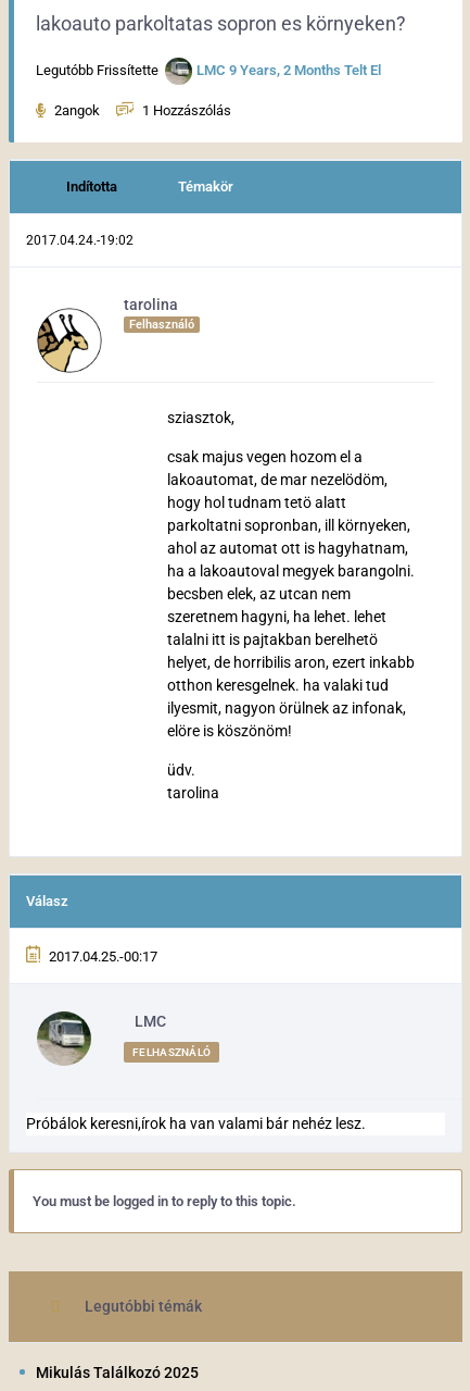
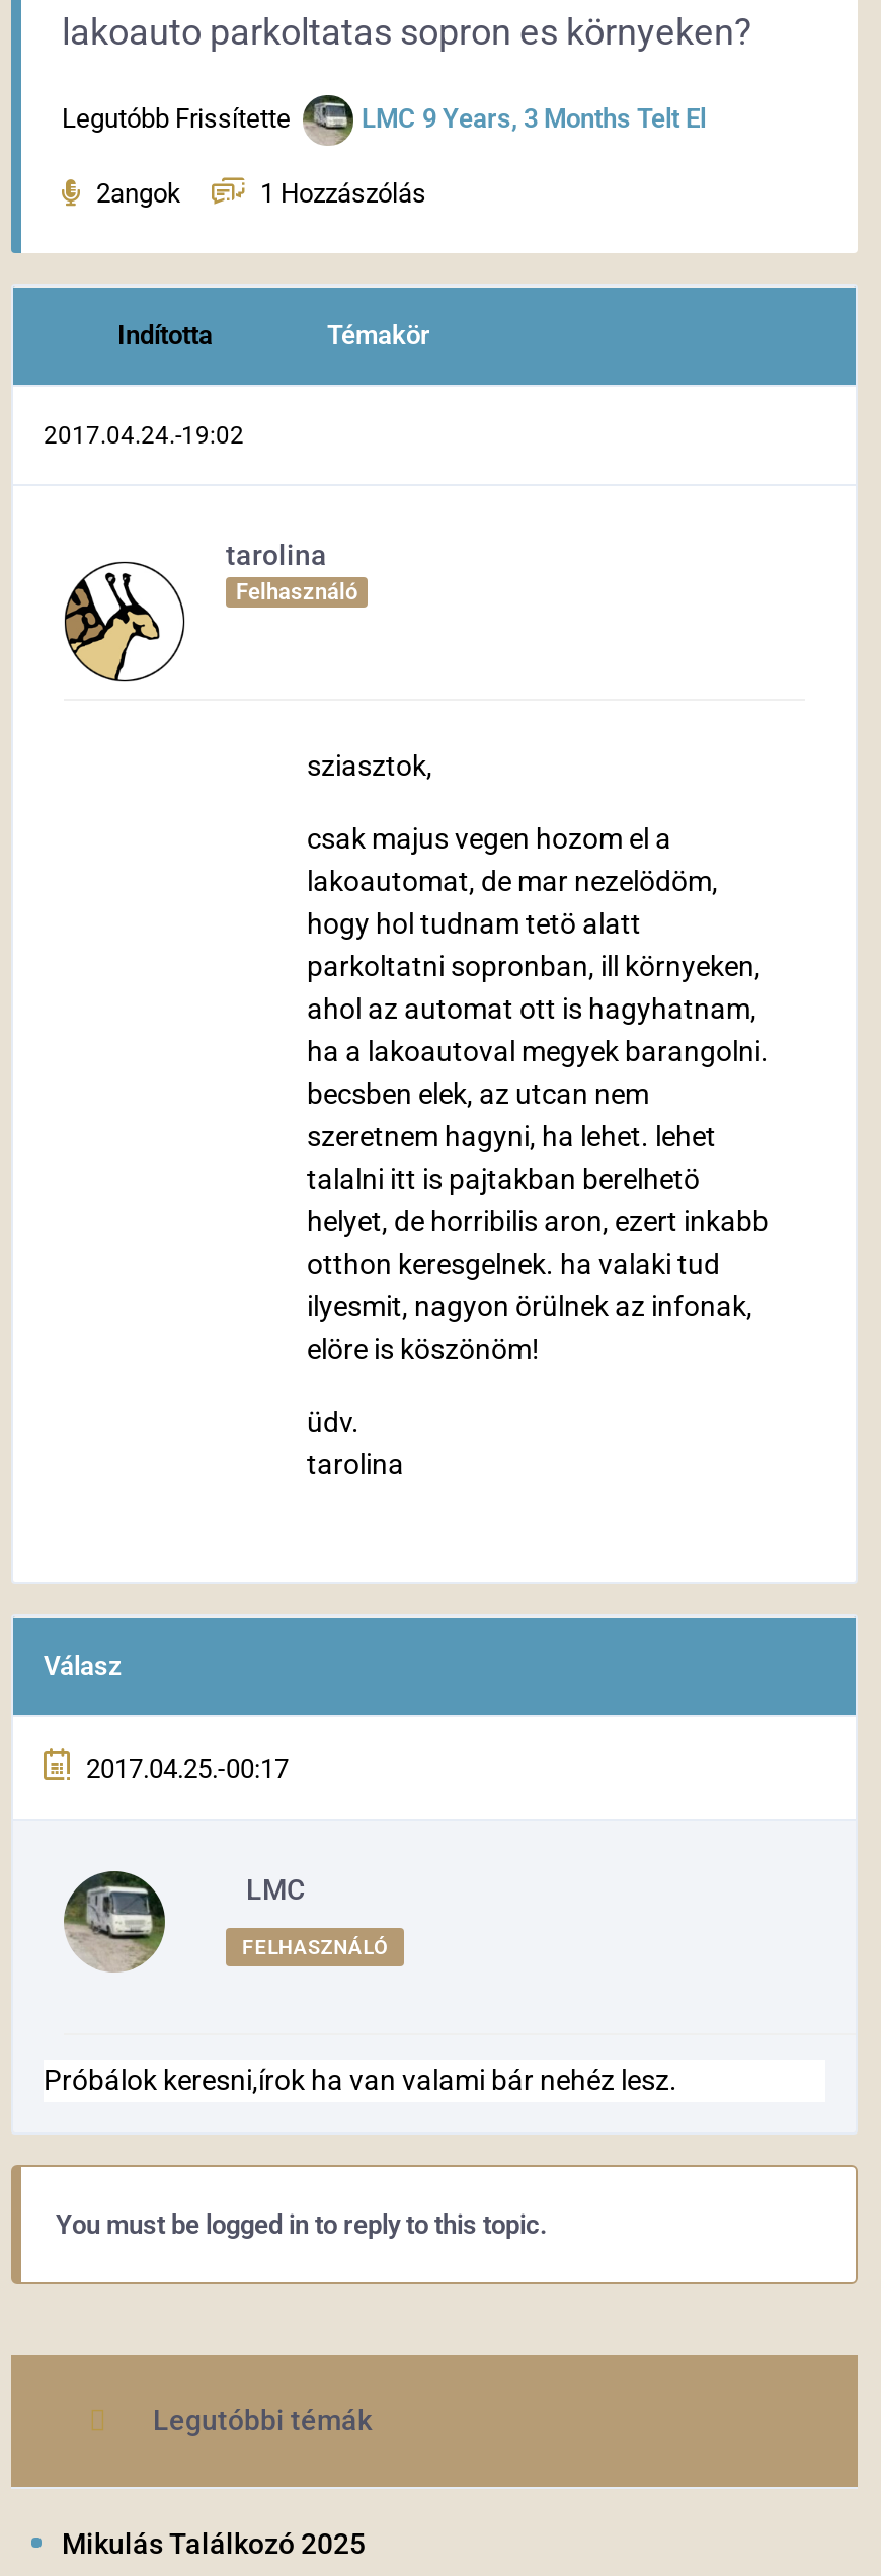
[196,62,381,78] LMC 9 Years, 2 Months Telt El -> [362,103,706,133] LMC 9 Years, 3 Months Telt El

